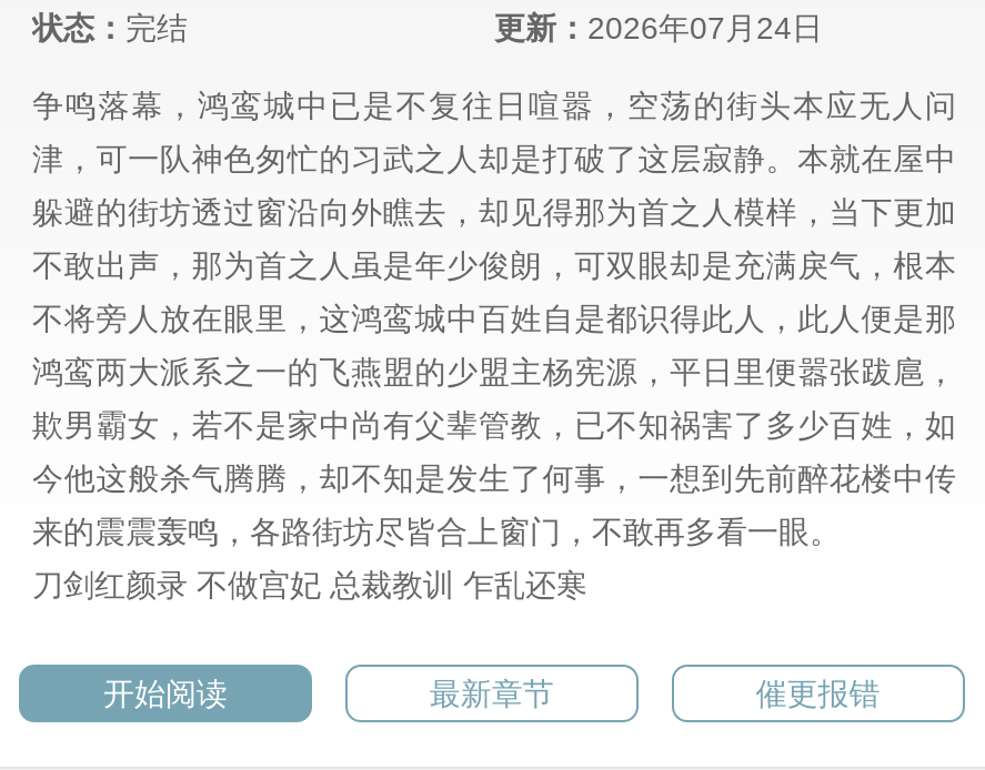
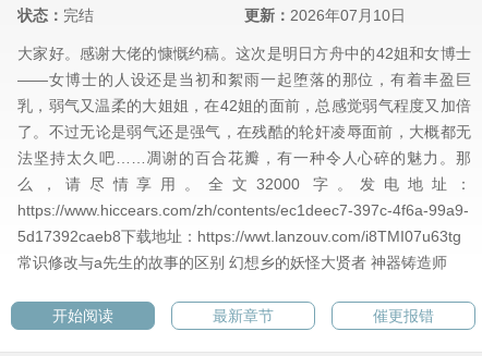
[32,11,956,604] 更新：2026年07月24日 | 争鸣落幕，鸿鸾城中已是不复往日喧嚣，空荡的街头本应无人问 | 津，可一队神色匆忙的习武之人却是打破了这层寂静。本就在屋中 | 躲避的街坊透过窗沿向外瞧去，却见得那为首之人模样，当下更加 | 不敢出声，那为首之人虽是年少俊朗，可双眼却是充满戾气，根本 | 不将旁人放在眼里，这鸿鸾城中百姓自是都识得此人，此人便是那 | 鸿鸾两大派系之一的飞燕盟的少盟主杨宪源，平日里便嚣张跋扈， | 欺男霸女，若不是家中尚有父辈管教，已不知祸害了多少百姓，如 | 今他这般杀气腾腾，却不知是发生了何事，一想到先前醉花楼中传 | 来的震震轰鸣，各路街坊尽皆合上窗门，不敢再多看一眼。 | 刀剑红颜录 不做宫妃 总裁教训 乍乱还寒 -> [17,7,471,272] 更新：2026年07月10日 | 大家好。感谢大佬的慷慨约稿。这次是明日方舟中的42姐和女博士 | ——女博士的人设还是当初和絮雨一起堕落的那位，有着丰盈巨 | 乳，弱气又温柔的大姐姐，在42姐的面前，总感觉弱气程度又加倍 | 了。不过无论是弱气还是强气，在残酷的轮奸凌辱面前，大概都无 | 法坚持太久吧……凋谢的百合花瓣，有一种令人心碎的魅力。那 | 么，请尽情享用。全文32000 字。发电地址： | https://www.hiccears.com/zh/contents/ec1deec7-397c-4f6a-99a9- | 5d17392caeb8下载地址：https://wwt.lanzouv.com/i8TMI07u63tg | 常识修改与a先生的故事的区别 幻想乡的妖怪大贤者 神器铸造师

